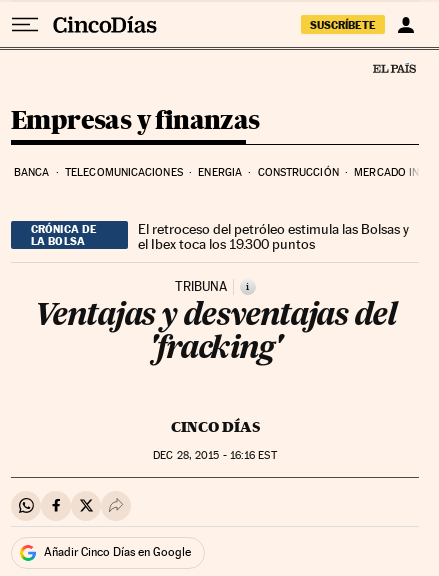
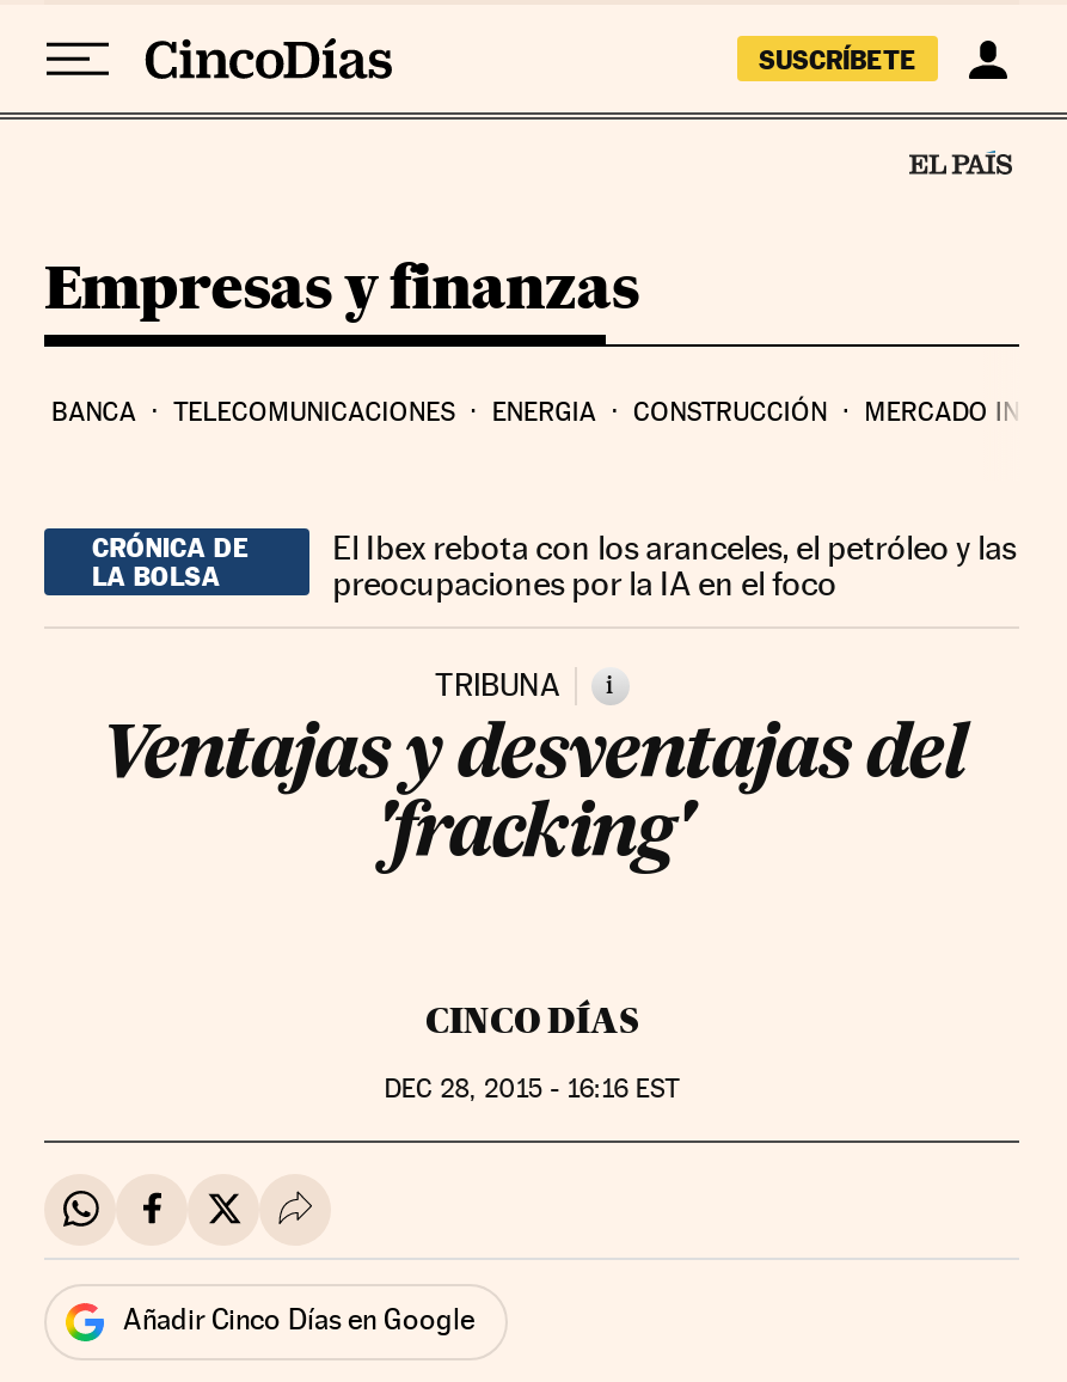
[138,221,409,252] El retroceso del petróleo estimula las Bolsas y | el Ibex toca los 19.300 puntos -> [332,527,1016,602] El Ibex rebota con los aranceles, el petróleo y las | preocupaciones por la IA en el foco

